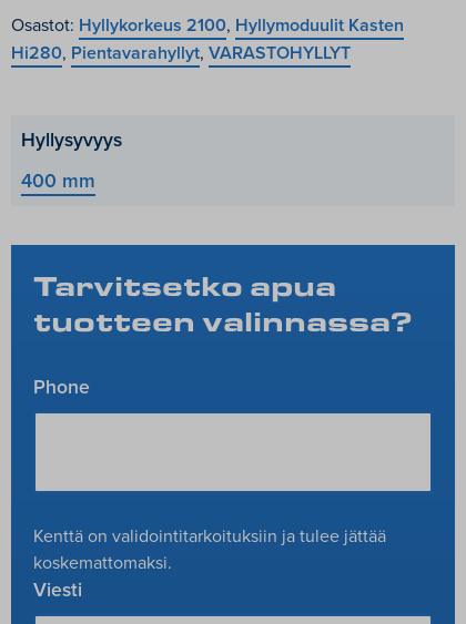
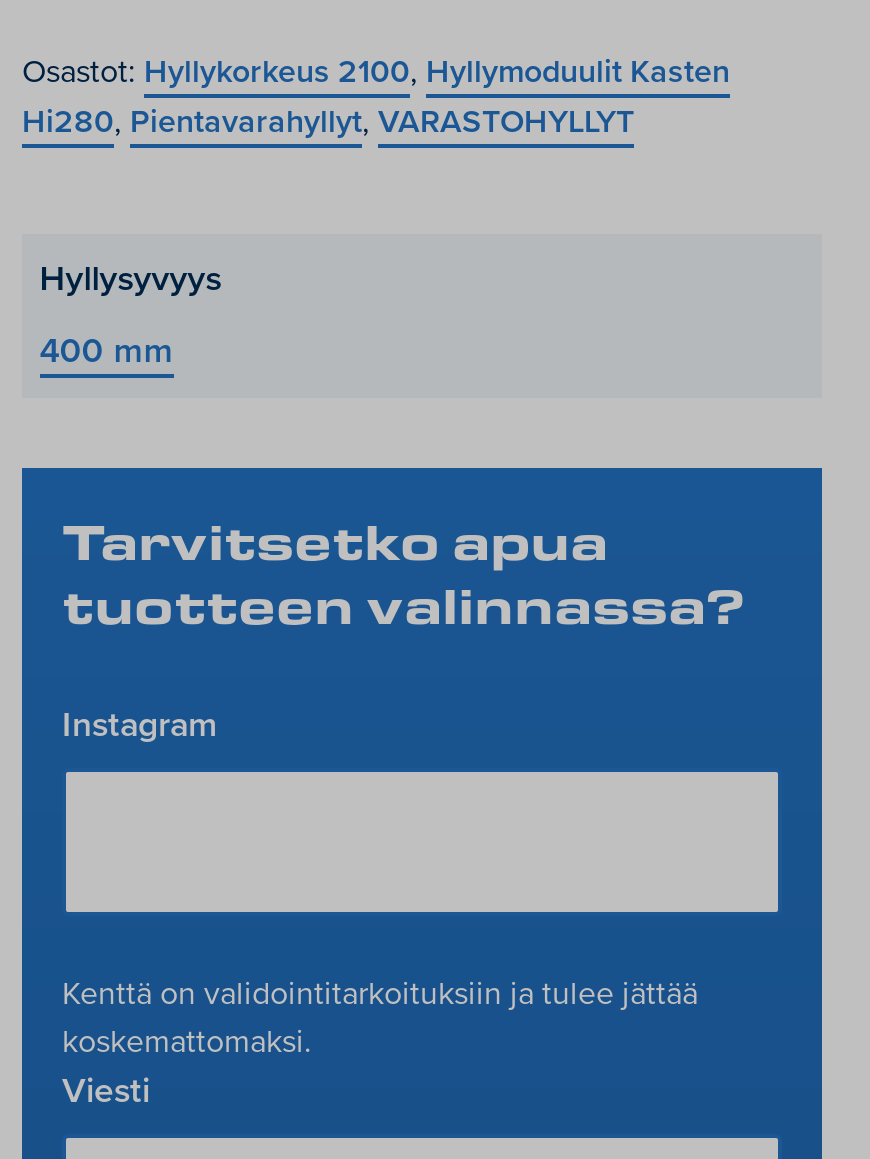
[33,373,90,400] Phone -> [62,697,218,747] Instagram

